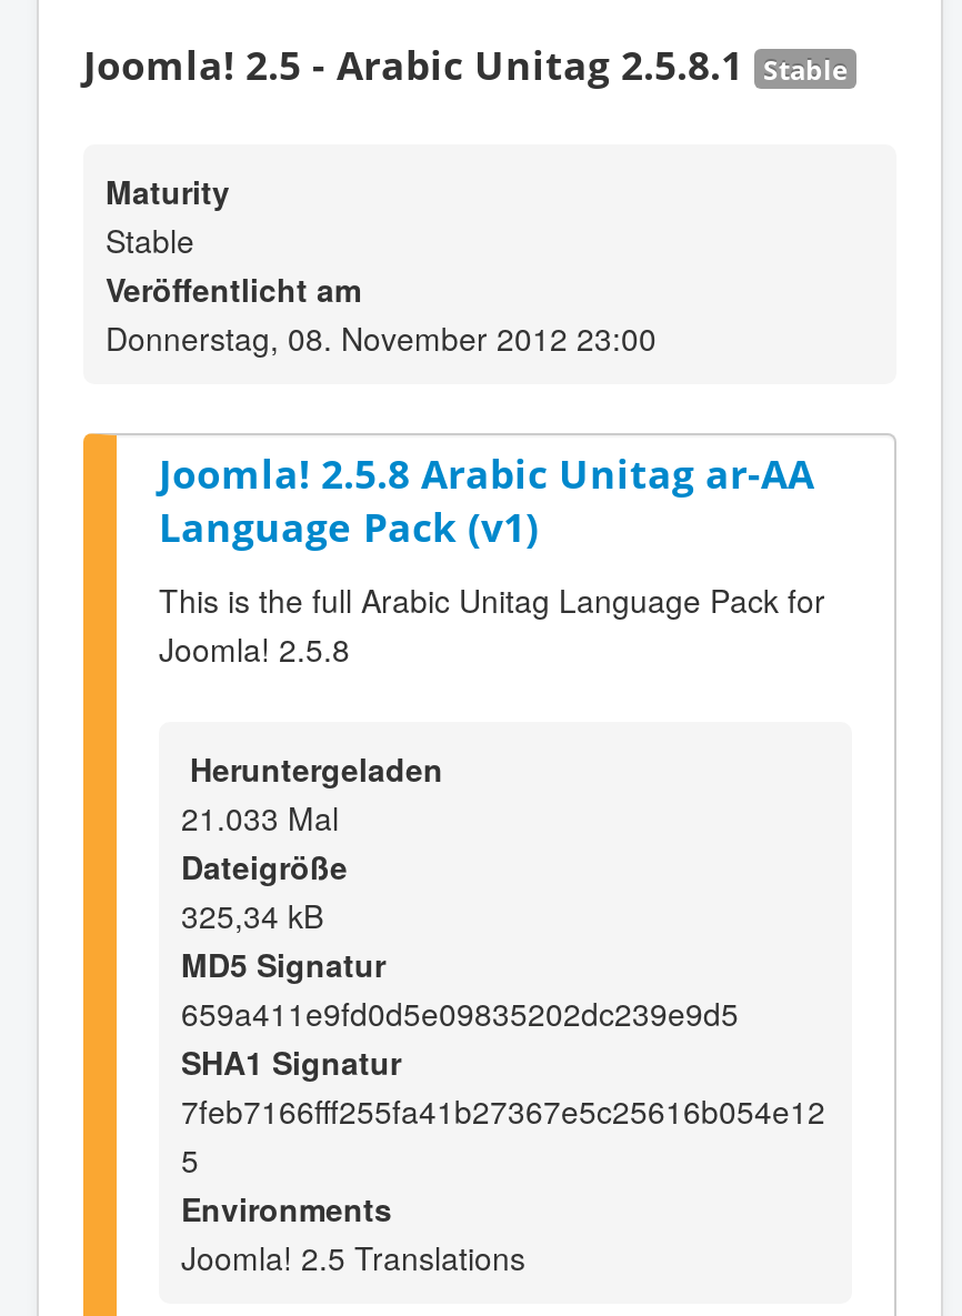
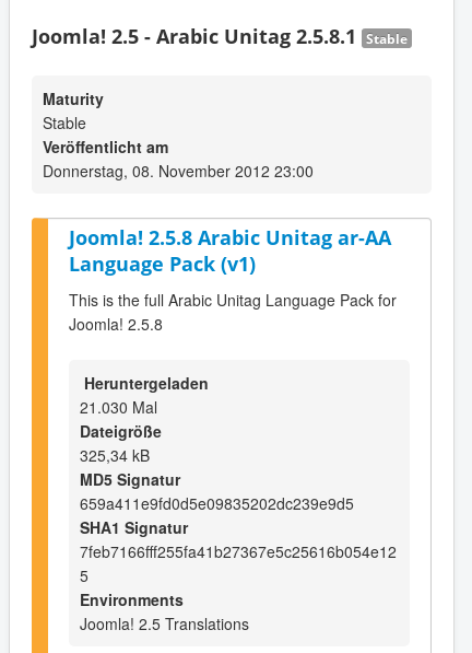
[181,795,339,840] 21.033 Mal -> [80,396,157,418] 21.030 Mal

